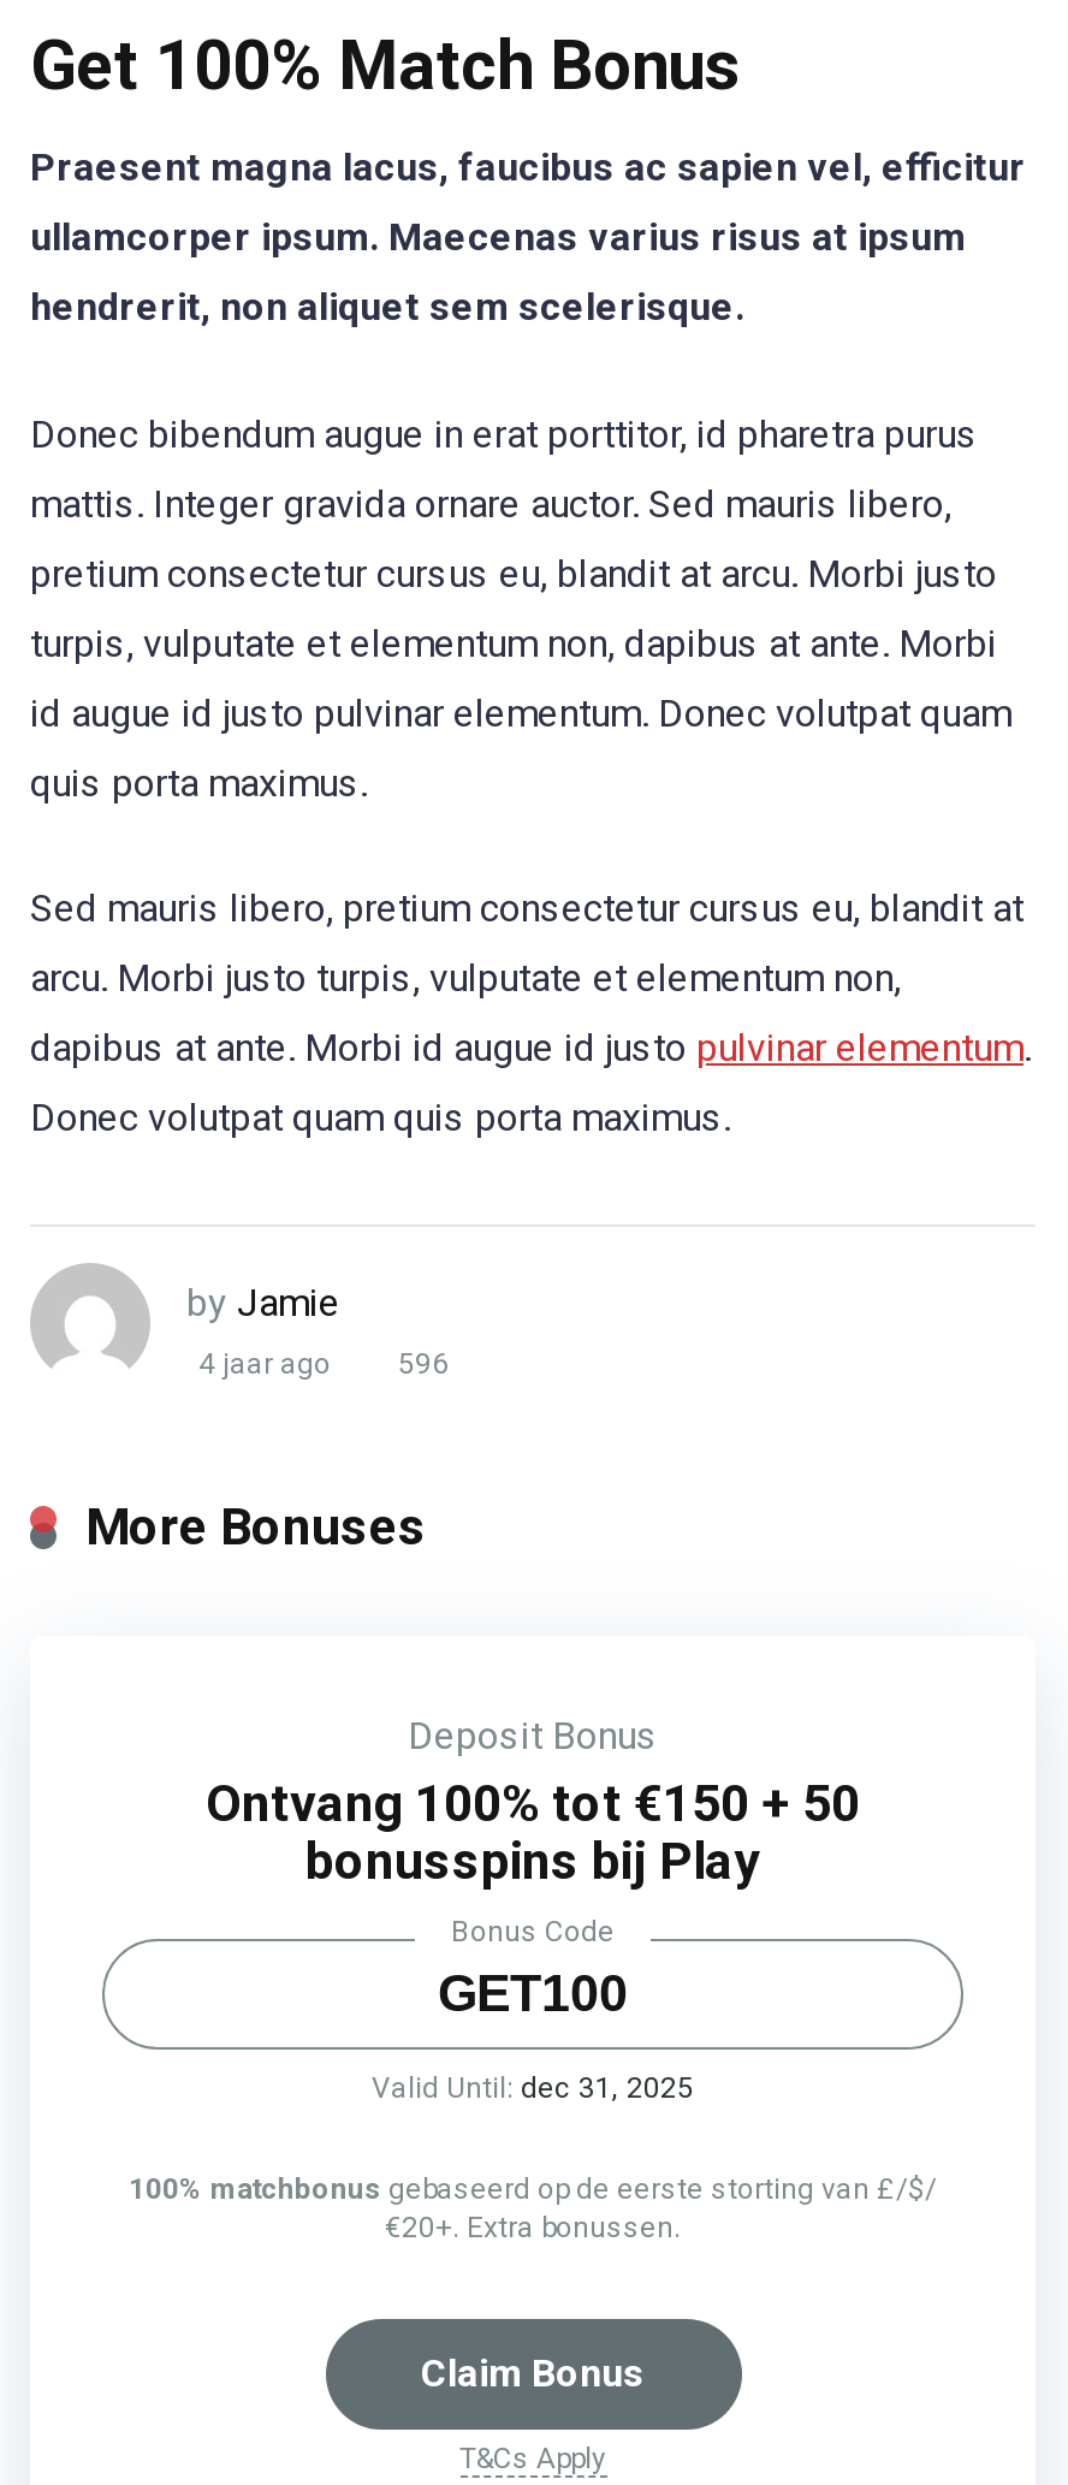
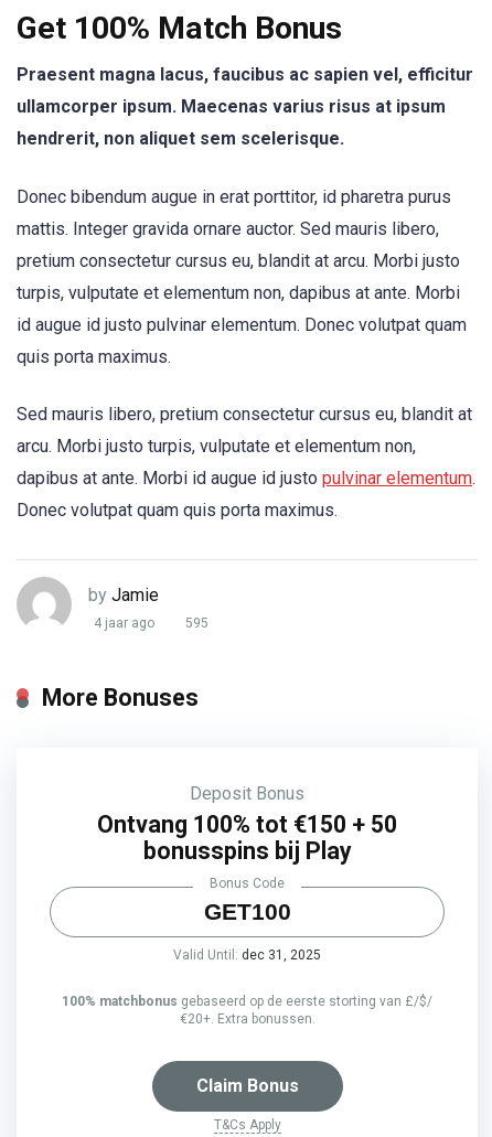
[198,1347,449,1381] 4 jaar ago 596 -> [94,615,208,631] 4 jaar ago 595

